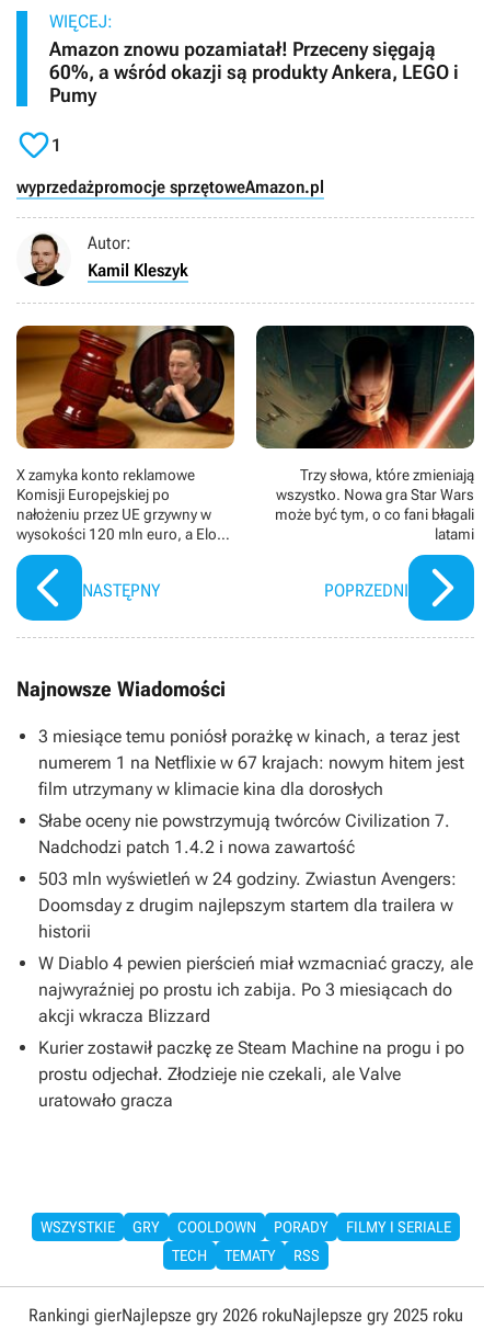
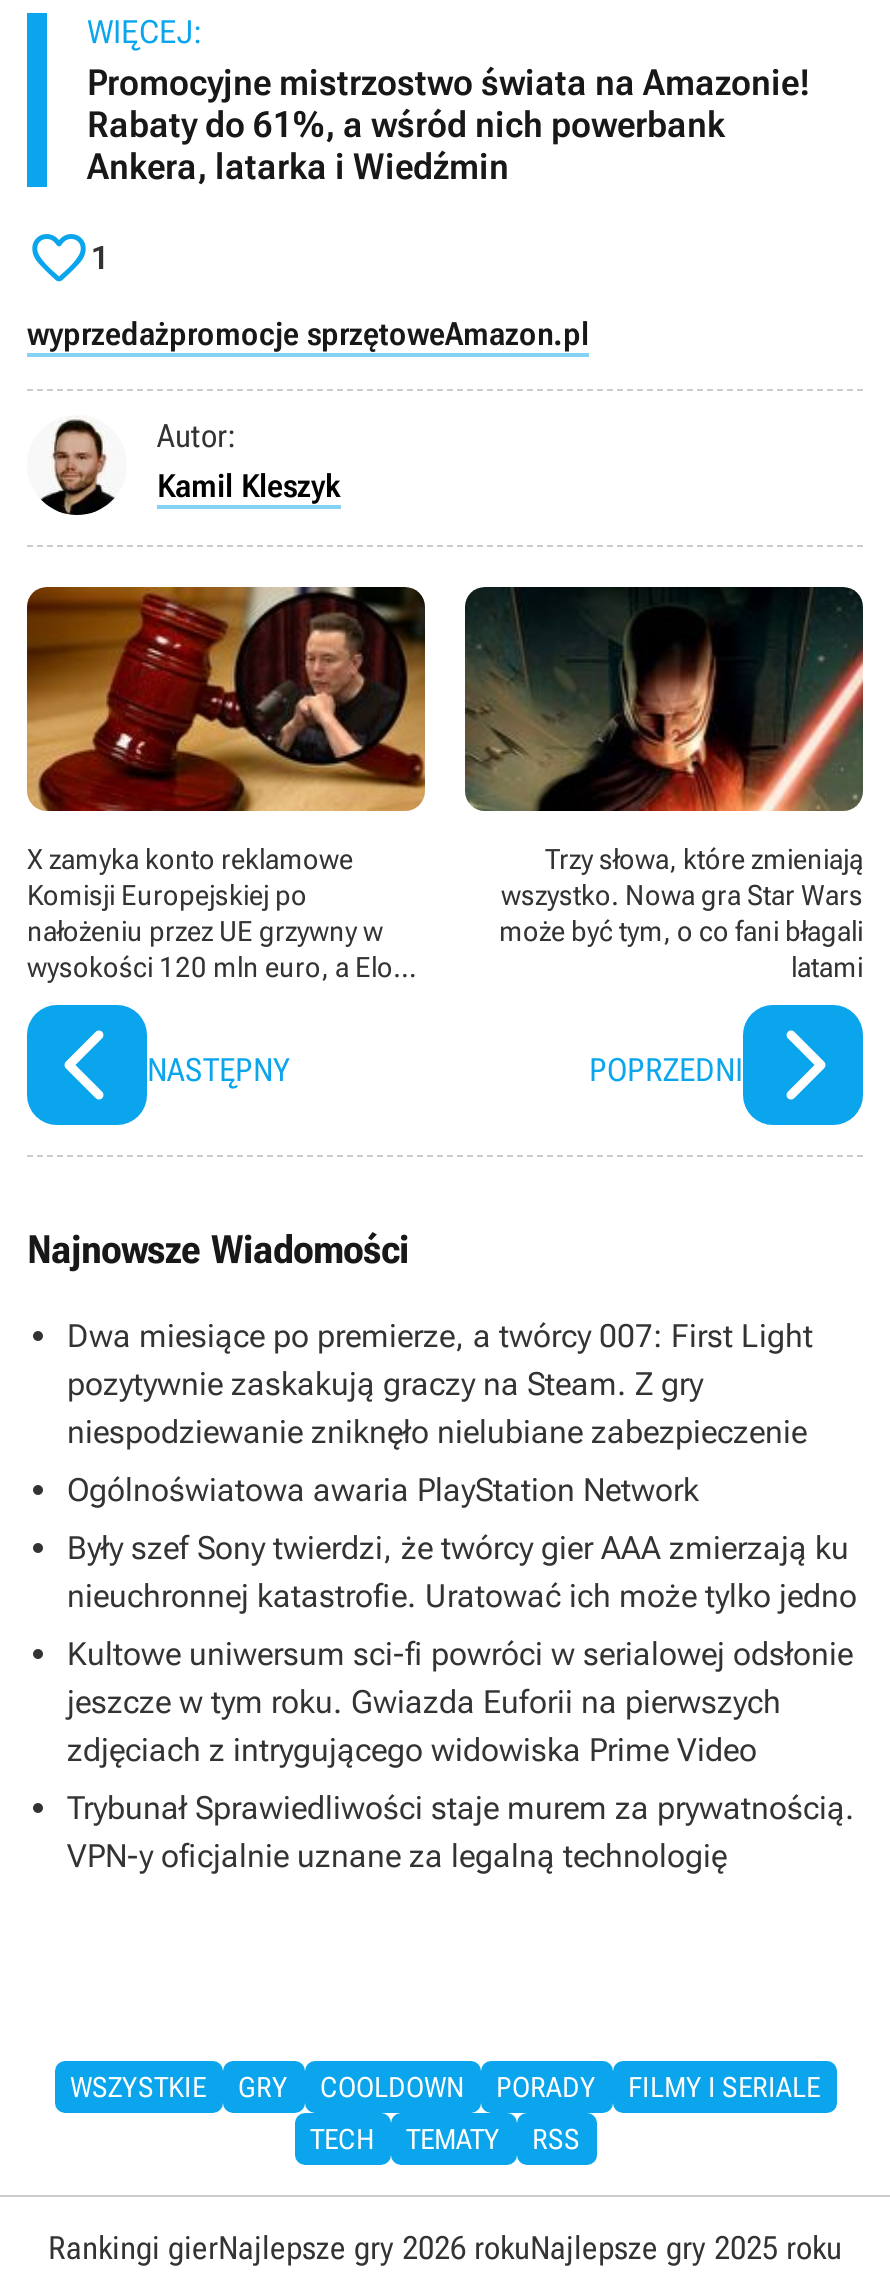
[49,37,459,106] Amazon znowu pozamiatał! Przeceny sięgają | 60%, a wśród okazji są produkty Ankera, LEGO i | Pumy -> [87,60,811,186] Promocyjne mistrzostwo świata na Amazonie! | Rabaty do 61%, a wśród nich powerbank | Ankera, latarka i Wiedźmin
[38,726,464,799] 3 miesiące temu poniósł porażkę w kinach, a teraz jest | numerem 1 na Netflixie w 67 krajach: nowym hitem jest | film utrzymany w klimacie kina dla dorosłych -> [67,1317,813,1451] Dwa miesiące po premierze, a twórcy 007: First Light | pozytywnie zaskakują graczy na Steam. Z gry | niespodziewanie zniknęło nielubiane zabezpieczenie
[38,810,450,857] Słabe oceny nie powstrzymują twórców Civilization 7. | Nadchodzi patch 1.4.2 i nowa zawartość -> [67,1471,699,1509] Ogólnoświatowa awaria PlayStation Network
[38,868,457,942] 503 mln wyświetleń w 24 godziny. Zwiastun Avengers: | Doomsday z drugim najlepszym startem dla trailera w | historii -> [67,1529,857,1615] Były szef Sony twierdzi, że twórcy gier AAA zmierzają ku | nieuchronnej katastrofie. Uratować ich może tylko jedno
[38,953,473,1026] W Diablo 4 pewien pierścień miał wzmacniać graczy, ale | najwyraźniej po prostu ich zabija. Po 3 miesiącach do | akcji wkracza Blizzard -> [67,1635,853,1769] Kultowe uniwersum sci-fi powróci w serialowej odsłonie | jeszcze w tym roku. Gwiazda Euforii na pierwszych | zdjęciach z intrygującego widowiska Prime Video
[38,1037,464,1111] Kurier zostawił paczkę ze Steam Machine na progu i po | prostu odjechał. Złodzieje nie czekali, ale Valve | uratowało gracza -> [67,1789,855,1875] Trybunał Sprawiedliwości staje murem za prywatnością. | VPN-y oficjalnie uznane za legalną technologię

